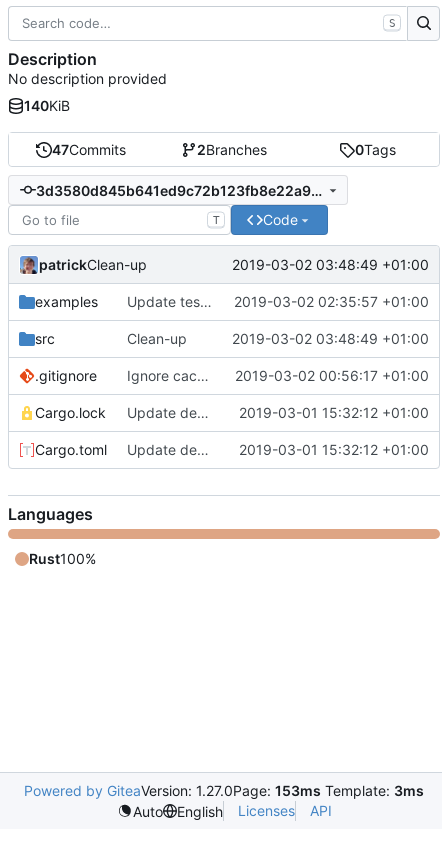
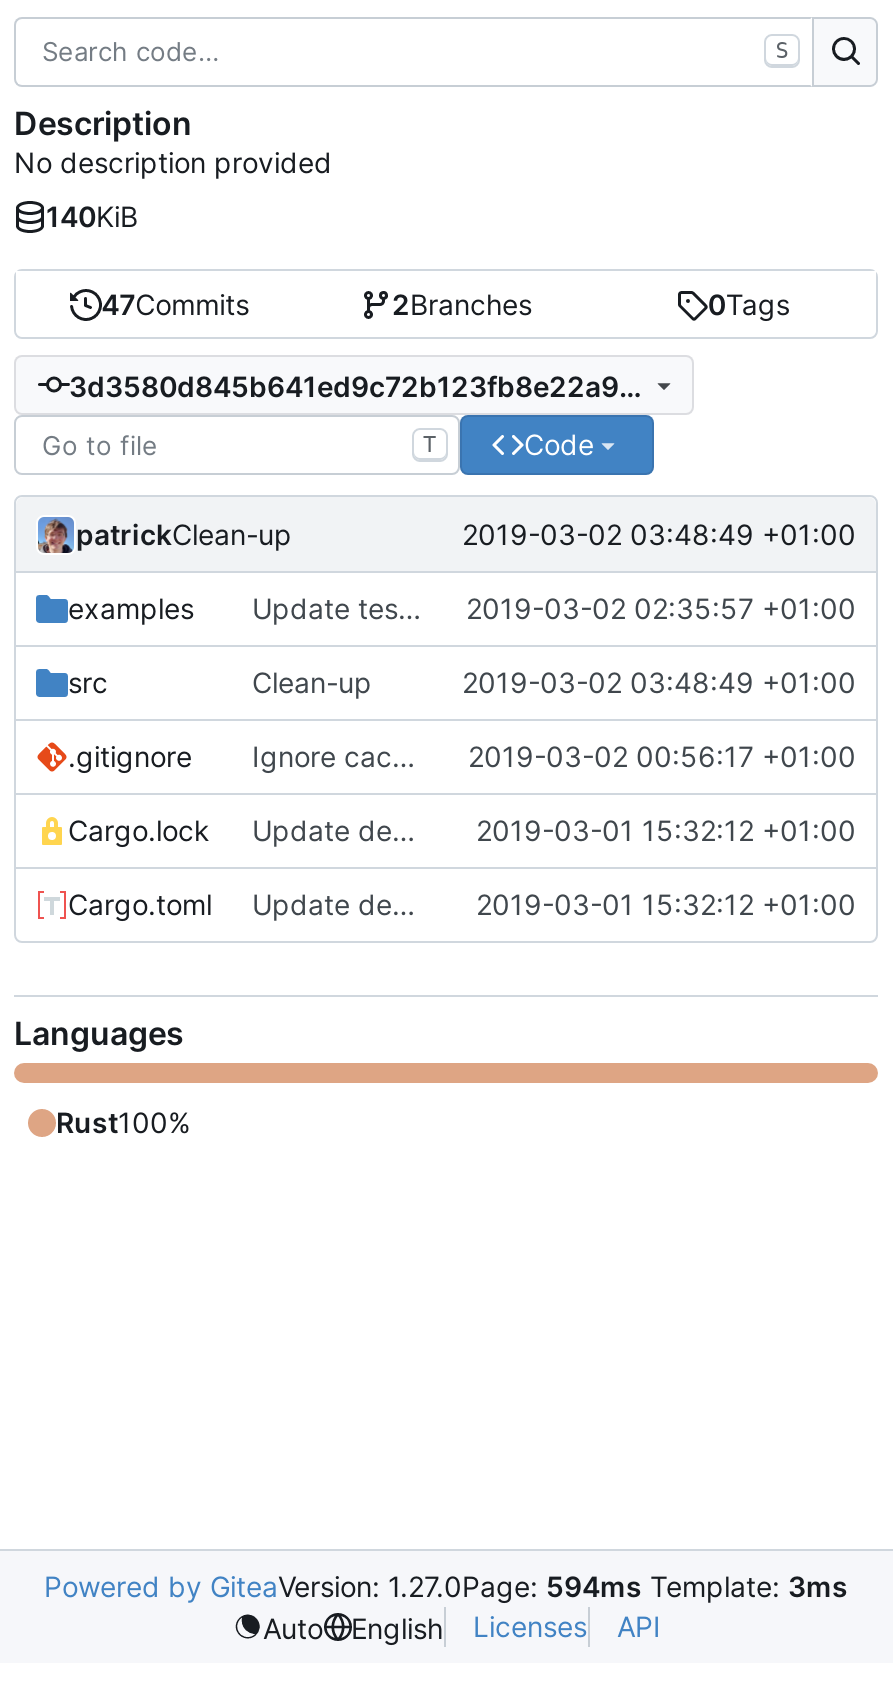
[24,782,424,799] Powered by GiteaVersion: 1.27.0Page: 153ms Template: 3ms -> [44,1569,848,1603] Powered by GiteaVersion: 1.27.0Page: 594ms Template: 3ms

